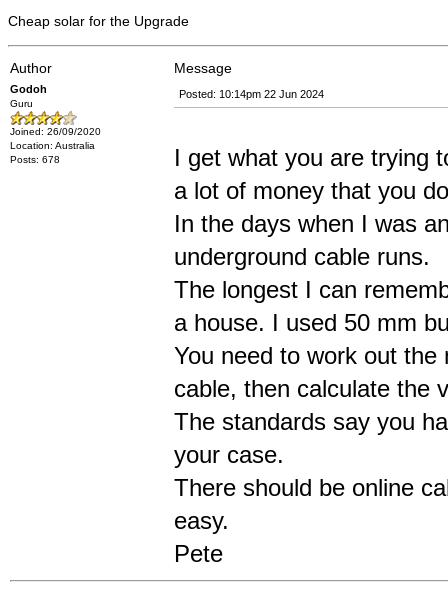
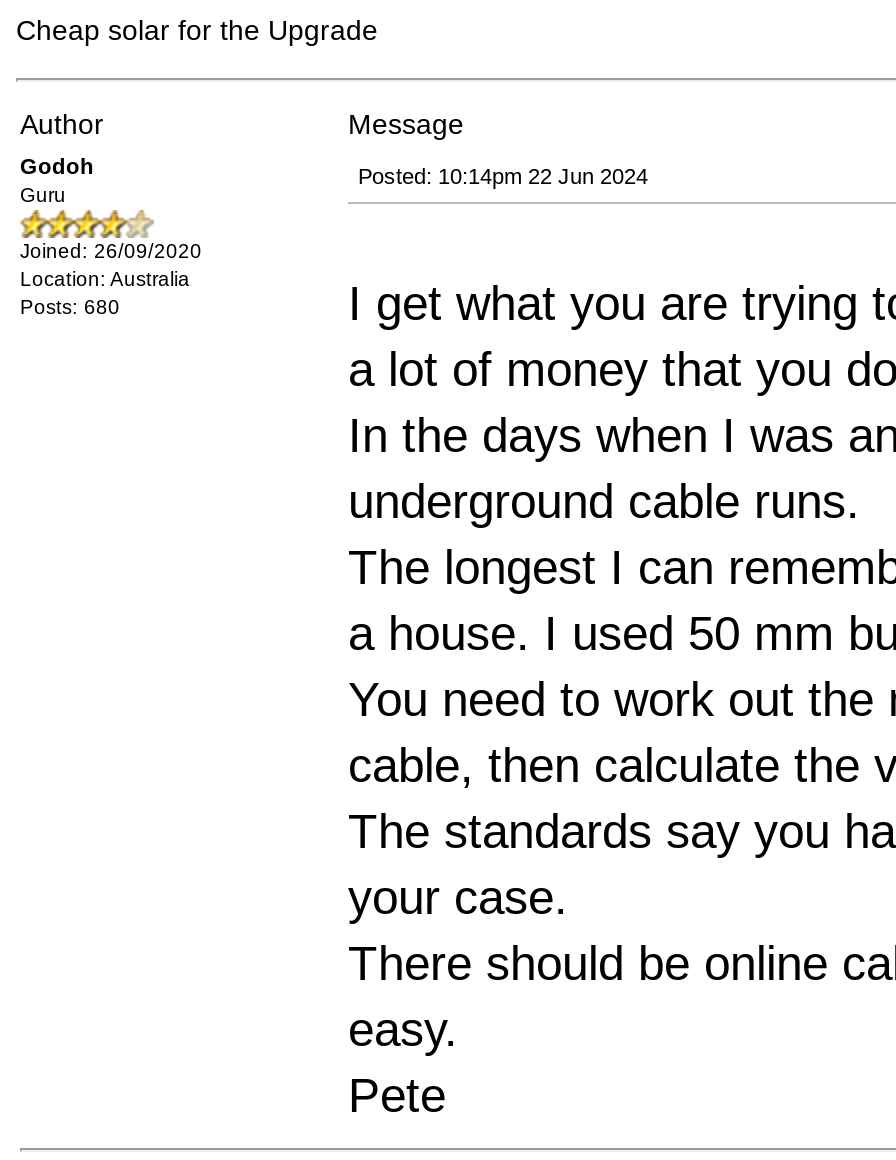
[10,154,60,165] Posts: 678 -> [20,296,120,318] Posts: 680

